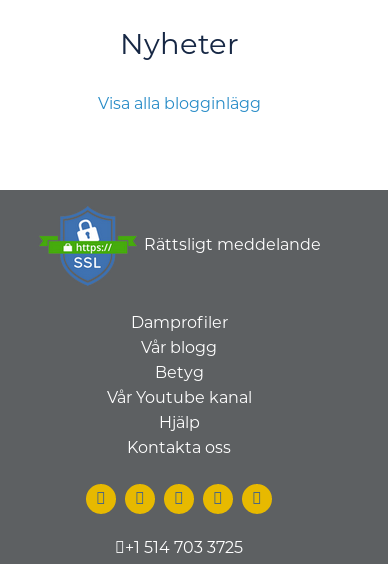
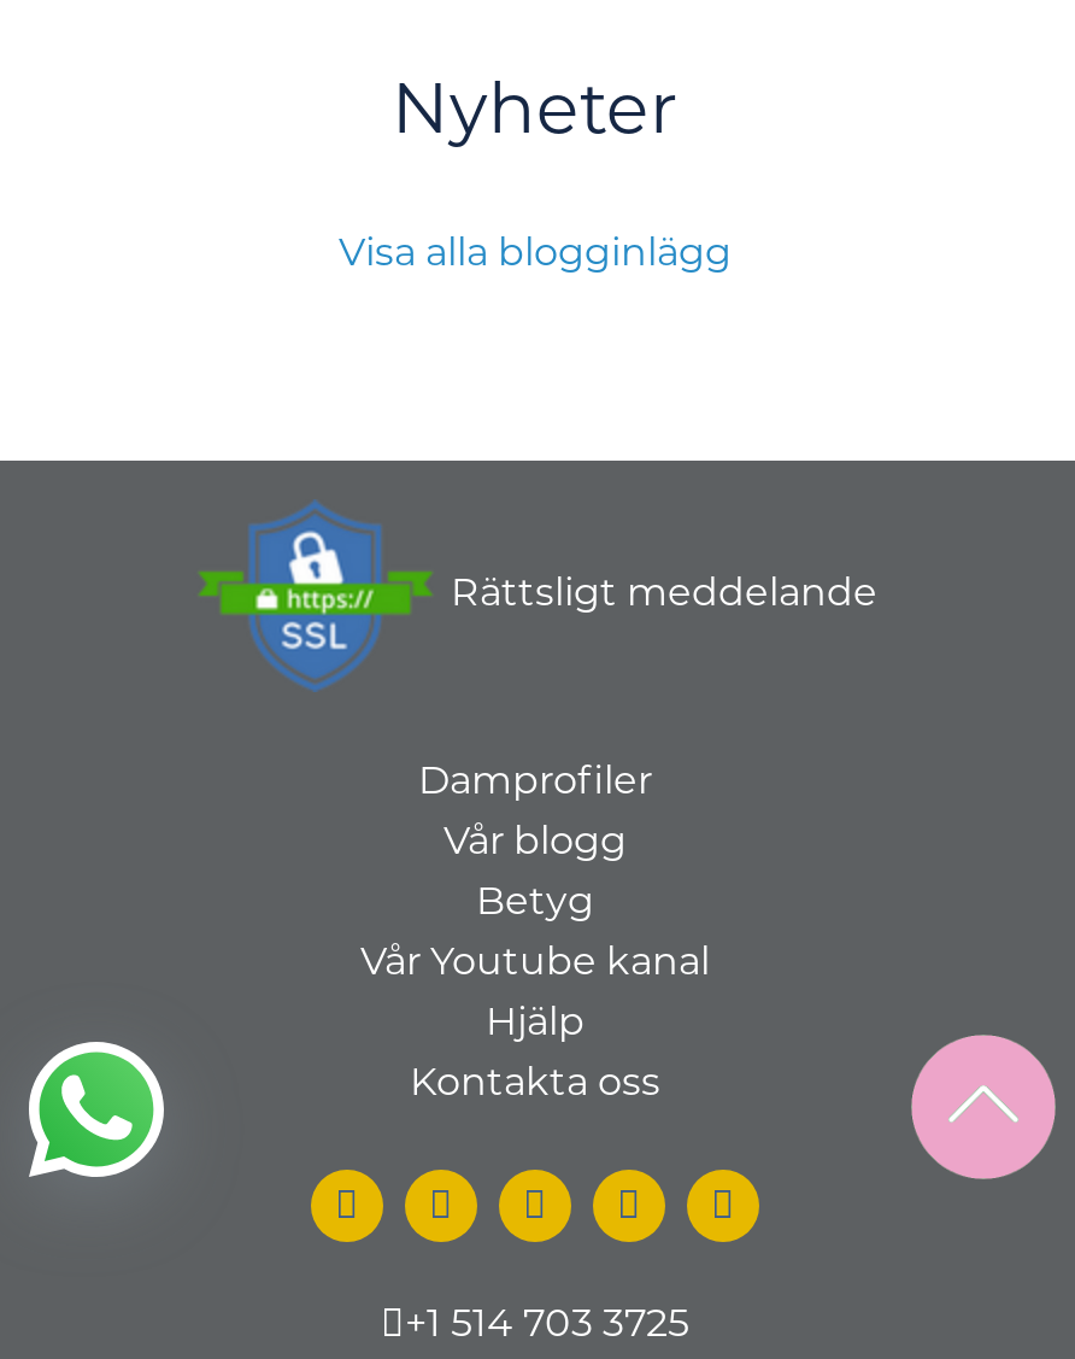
none -> [27,1038,166,1181] [image]
none -> [909,1033,1058,1181] [image]

